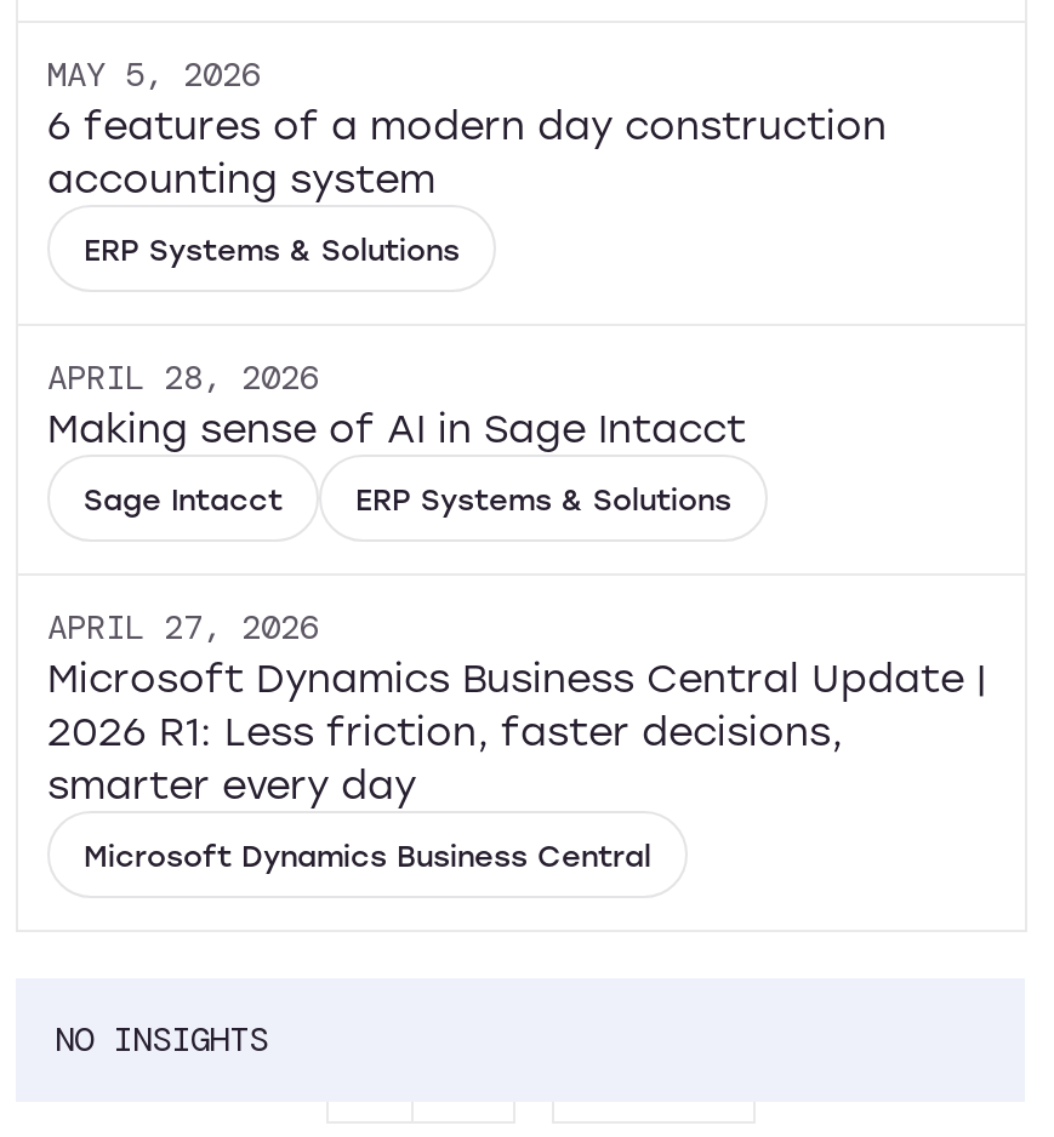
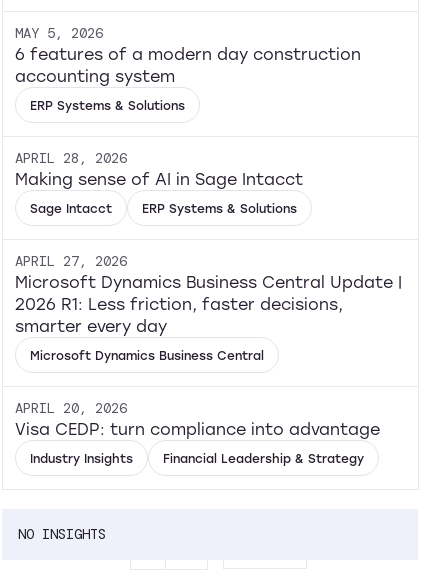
none -> [15,399,380,466] APRIL 20, 2026 | Visa CEDP: turn compliance into advantage | Industry Insights | Financial Leadership & Strategy

